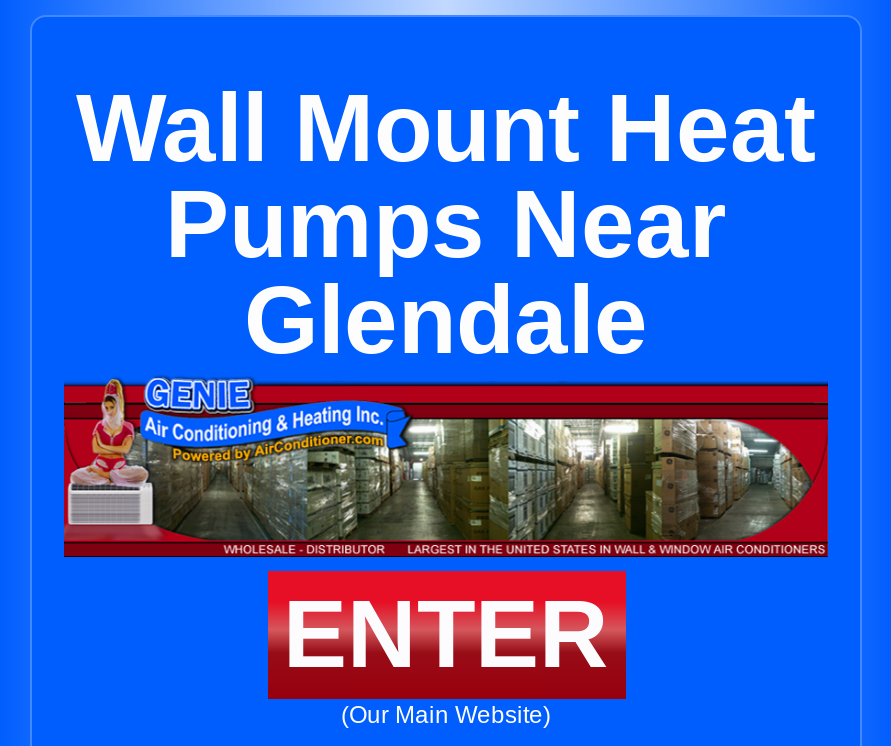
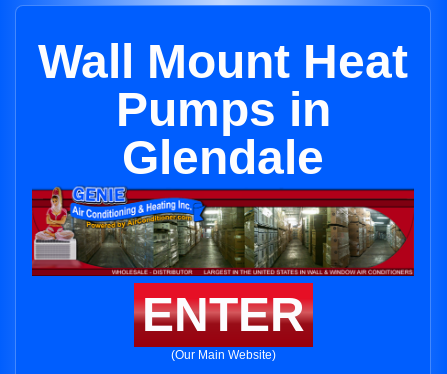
[165,171,727,277] Pumps Near -> [115,83,330,136] Pumps in

